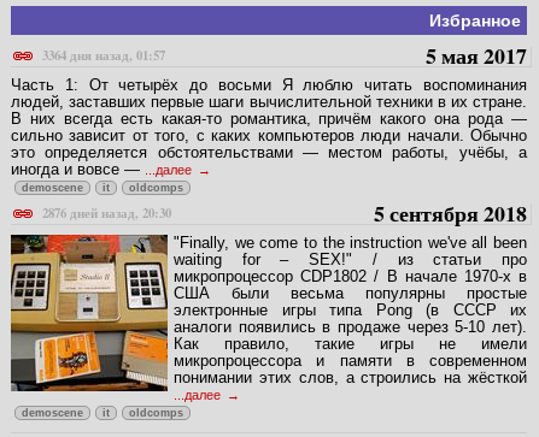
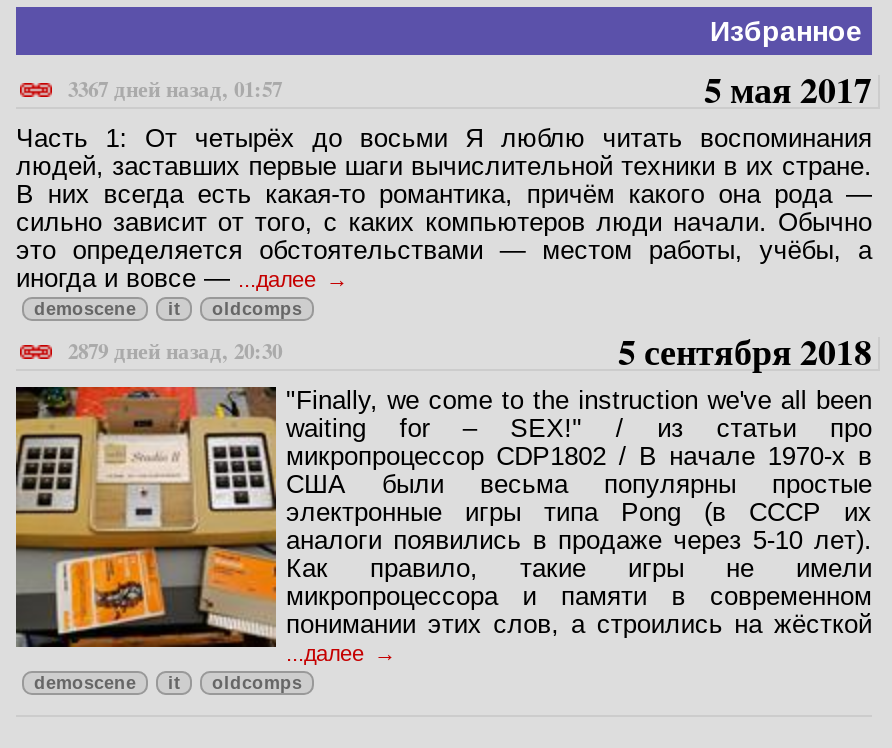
[42,46,165,65] 3364 дня назад, 01:57 -> [68,73,282,105] 3367 дней назад, 01:57
[42,203,171,222] 2876 дней назад, 20:30 -> [68,335,282,367] 2879 дней назад, 20:30

